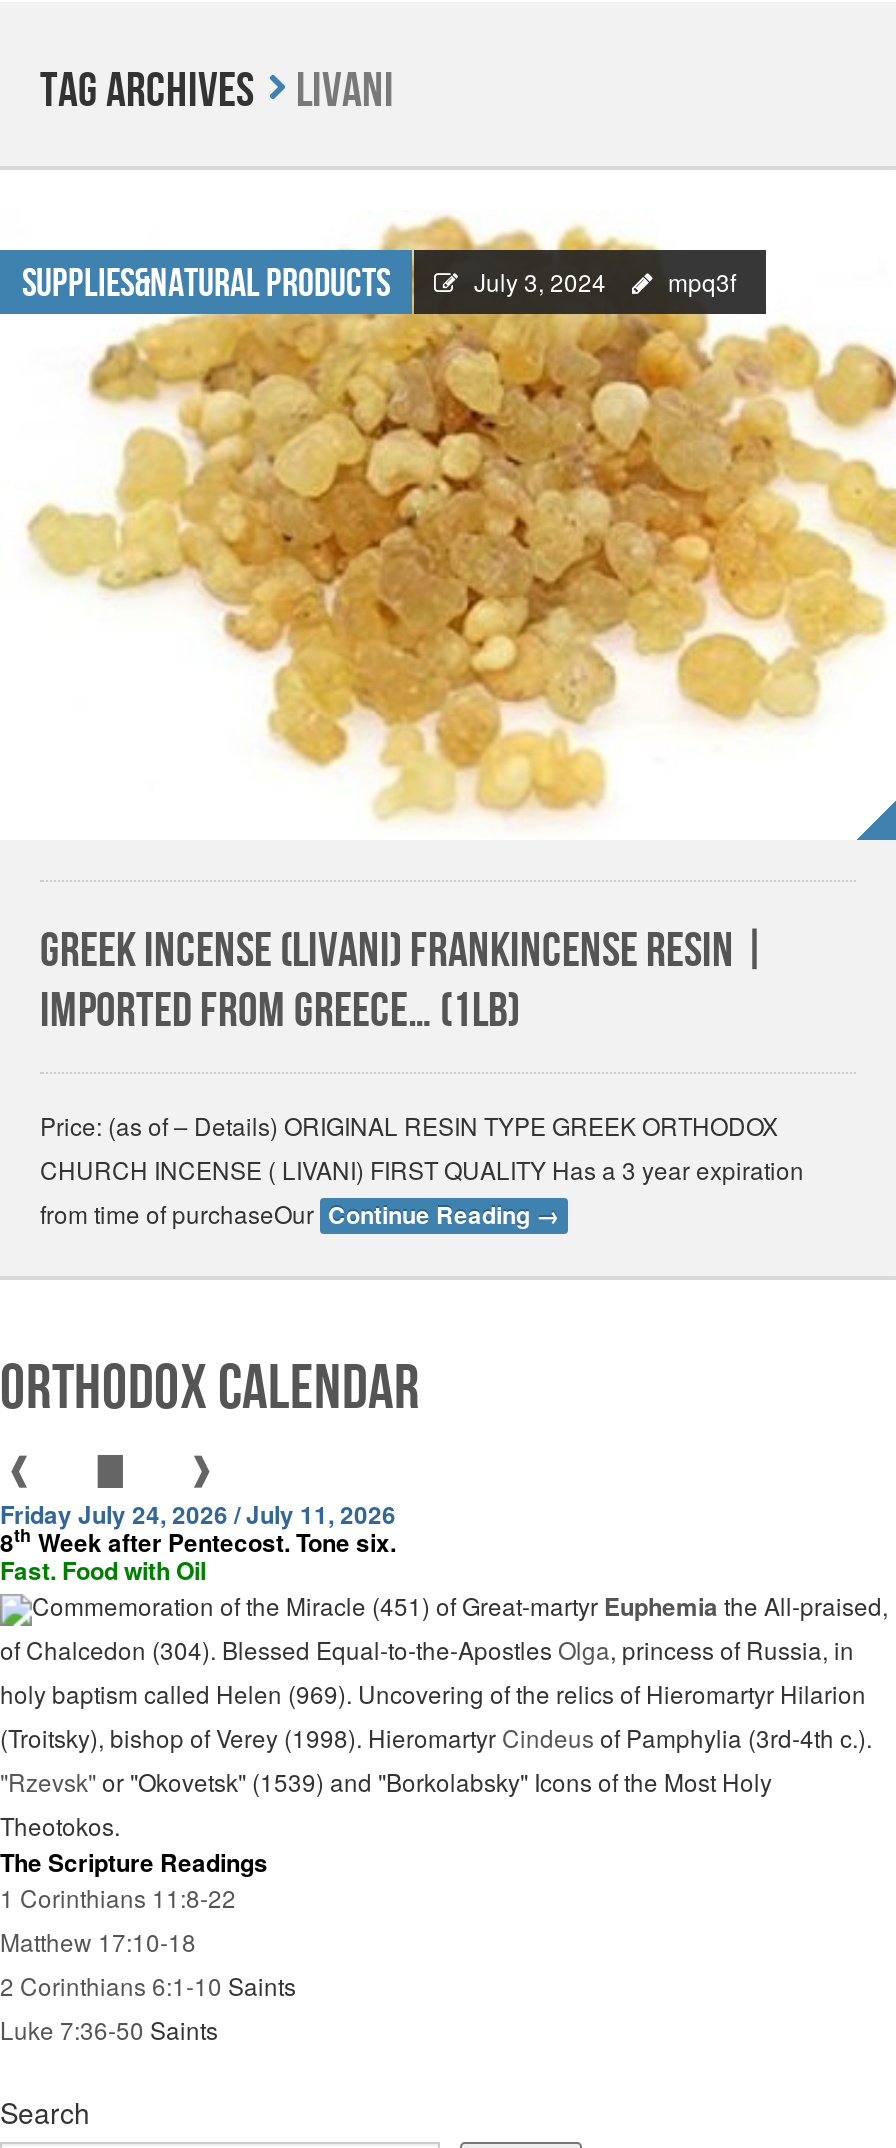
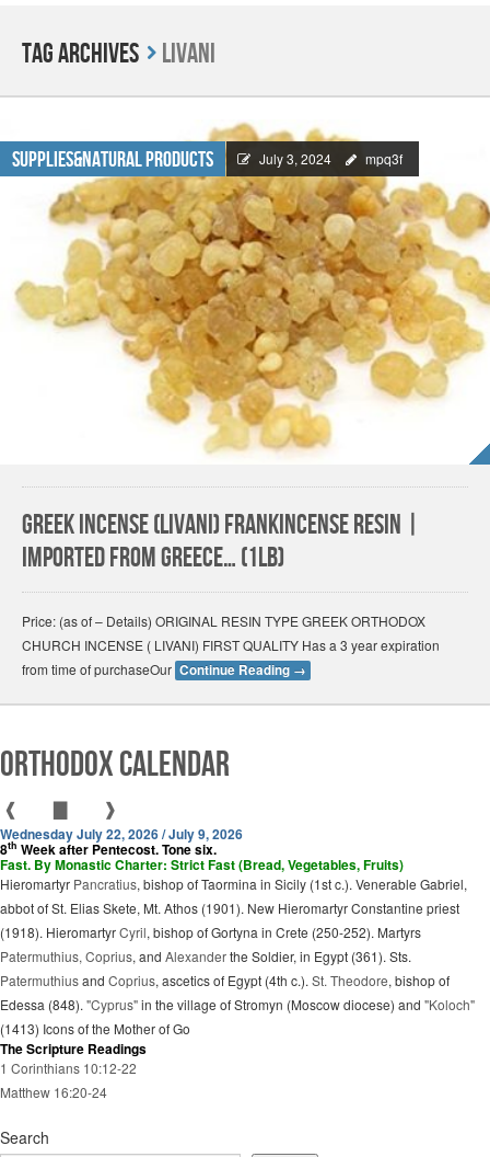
[0,1496,396,1532] Friday July 24, 2026 / July 11, 2026 -> [0,824,243,843] Wednesday July 22, 2026 / July 9, 2026
[0,1552,888,1842] Fast. Food with Oil | Commemoration of the Miracle (451) of Great-martyr Euphemia the All-praised, | of Chalcedon (304). Blessed Equal-to-the-Apostles Olga, princess of Russia, in | holy baptism called Helen (969). Uncovering of the relics of Hieromartyr Hilarion | (Troitsky), bishop of Verey (1998). Hieromartyr Cindeus of Pamphylia (3rd-4th c.). | "Rzevsk" or "Okovetsk" (1539) and "Borkolabsky" Icons of the Most Holy | Theotokos. -> [0,854,475,1037] Fast. By Monastic Charter: Strict Fast (Bread, Vegetables, Fruits) | Hieromartyr Pancratius, bishop of Taormina in Sicily (1st c.). Venerable Gabriel, | abbot of St. Elias Skete, Mt. Athos (1901). New Hieromartyr Constantine priest | (1918). Hieromartyr Cyril, bishop of Gortyna in Crete (250-252). Martyrs | Patermuthius, Coprius, and Alexander the Soldier, in Egypt (361). Sts. | Patermuthius and Coprius, ascetics of Egypt (4th c.). St. Theodore, bishop of | Edessa (848). "Cyprus" in the village of Stromyn (Moscow diocese) and "Koloch" | (1413) Icons of the Mother of Go
moved [0,1844,268,1880] -> [0,1038,147,1058]: The Scripture Readings
[0,1880,296,2046] 1 Corinthians 11:8-22 | Matthew 17:10-18 | 2 Corinthians 6:1-10 Saints | Luke 7:36-50 Saints -> [0,1058,137,1101] 1 Corinthians 10:12-22 | Matthew 16:20-24

